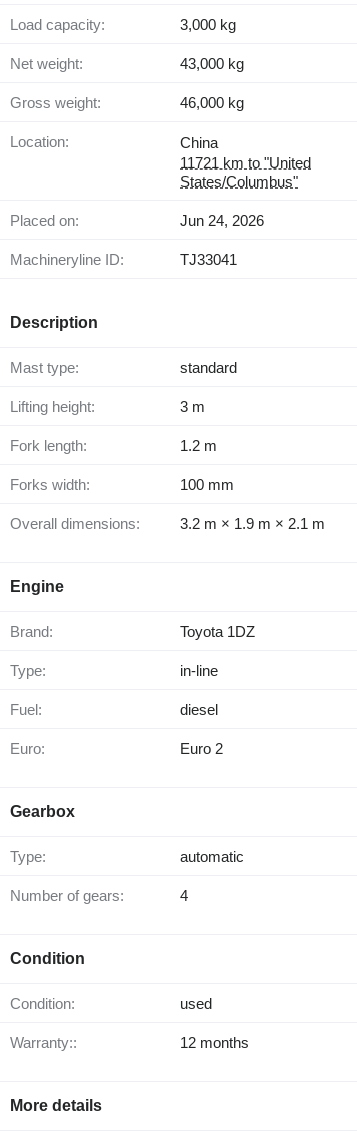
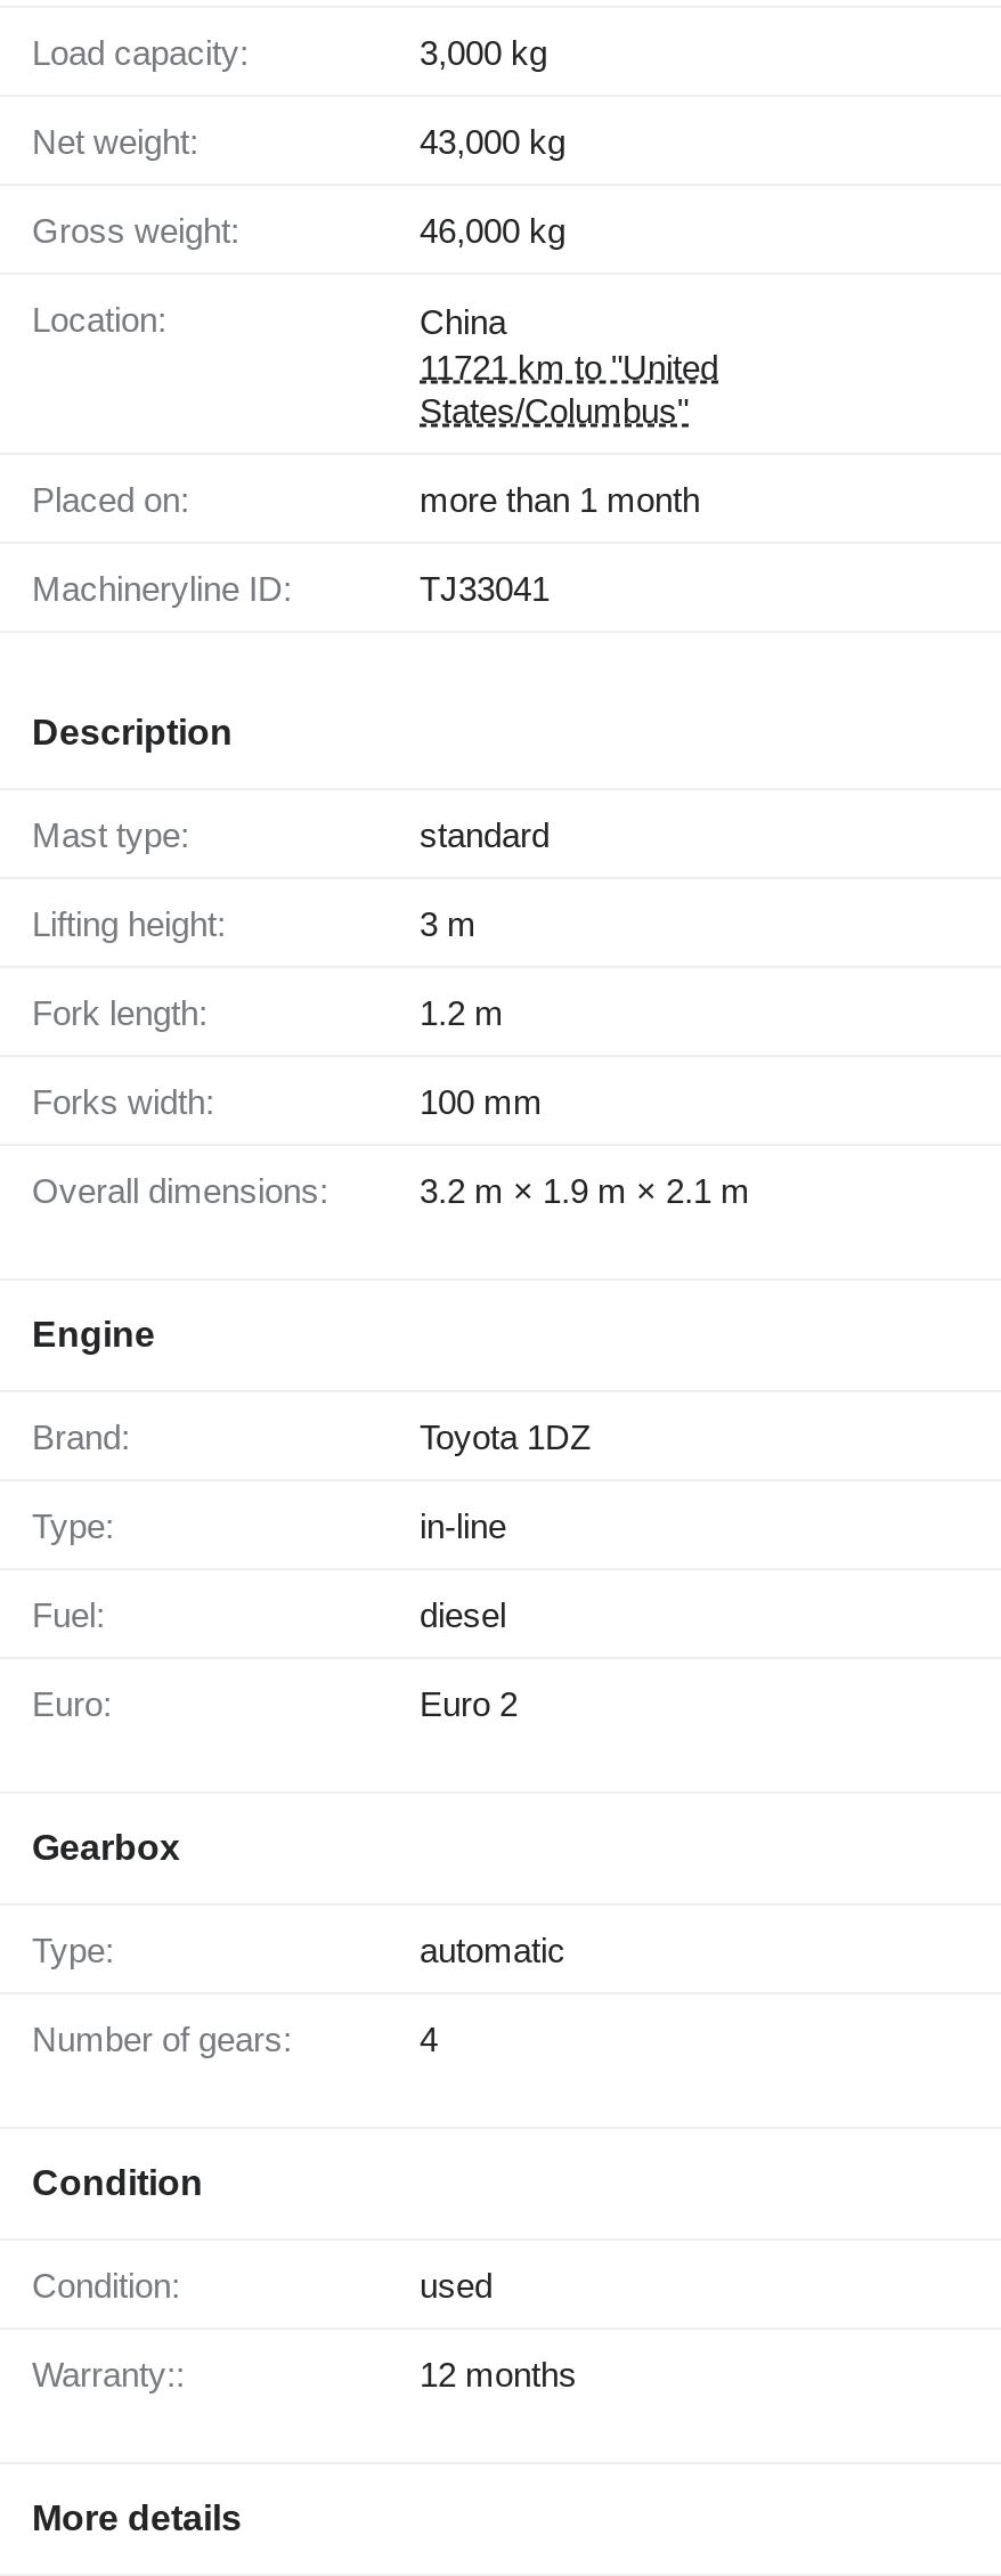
[180,212,264,229] Jun 24, 2026 -> [420,481,700,519] more than 1 month

